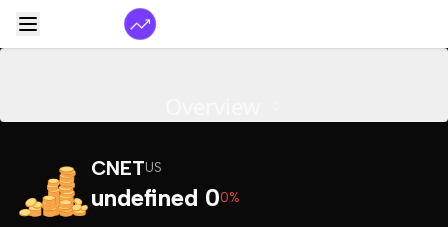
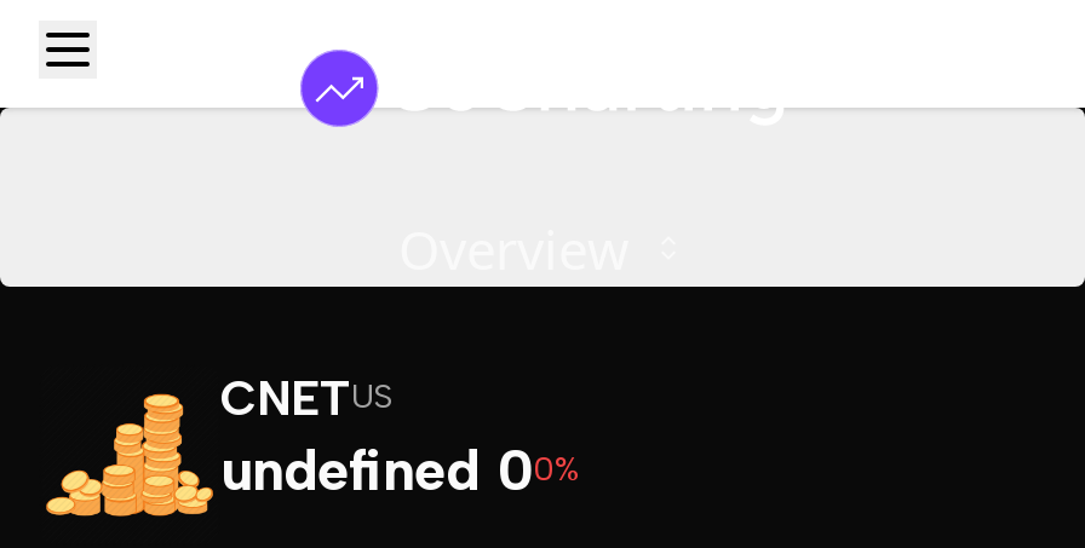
[123,7,157,56] [image] -> [298,11,380,129] [image]

